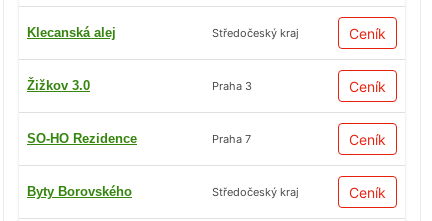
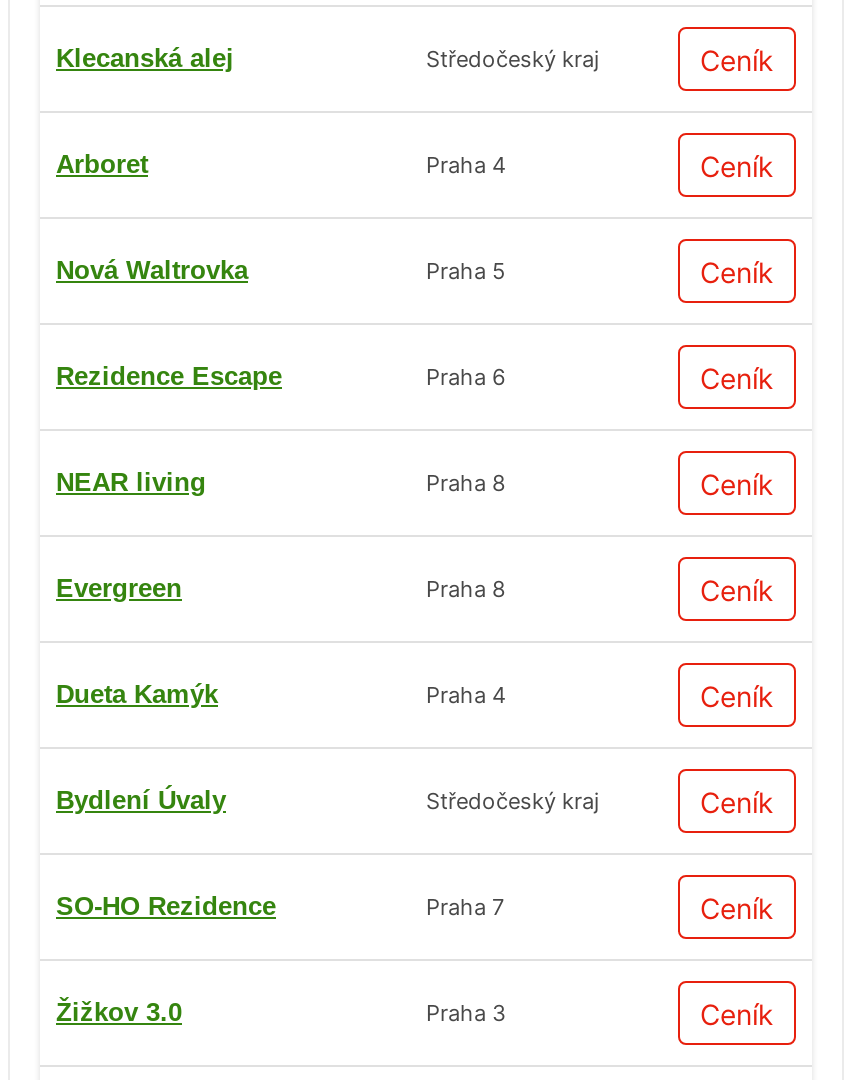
[27,78,252,93] Žižkov 3.0 | Praha 3 -> [56,149,774,815] Arboret | Praha 4 | Ceník | Nová Waltrovka | Praha 5 | Ceník | Rezidence Escape | Praha 6 | Ceník | NEAR living | Praha 8 | Ceník | Evergreen | Praha 8 | Ceník | Dueta Kamýk | Praha 4 | Ceník | Bydlení Úvaly | Středočeský kraj
[27,184,299,199] Byty Borovského | Středočeský kraj -> [56,997,506,1027] Žižkov 3.0 | Praha 3

